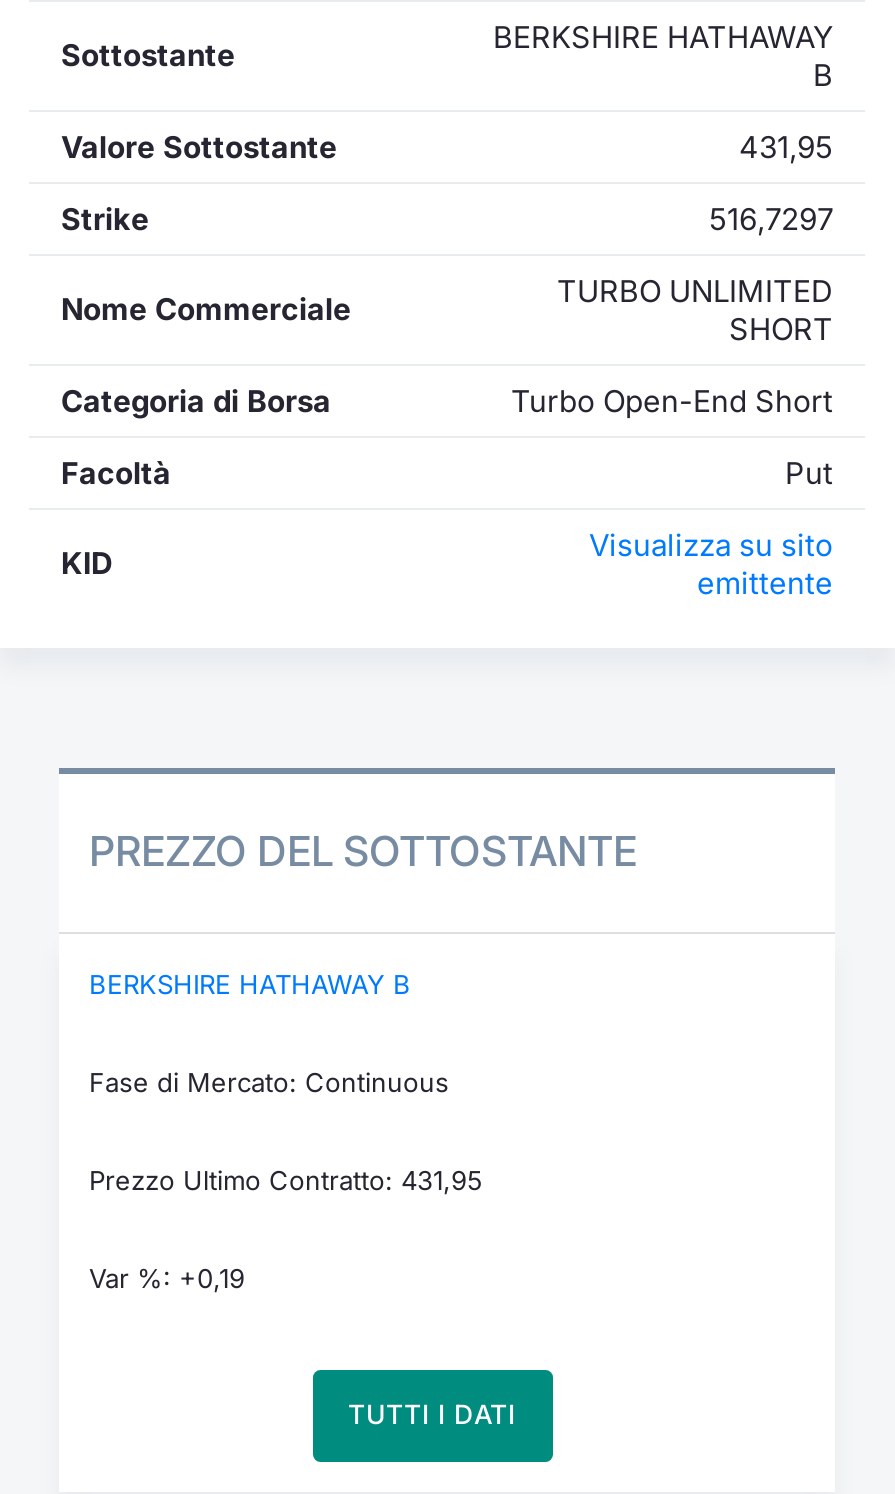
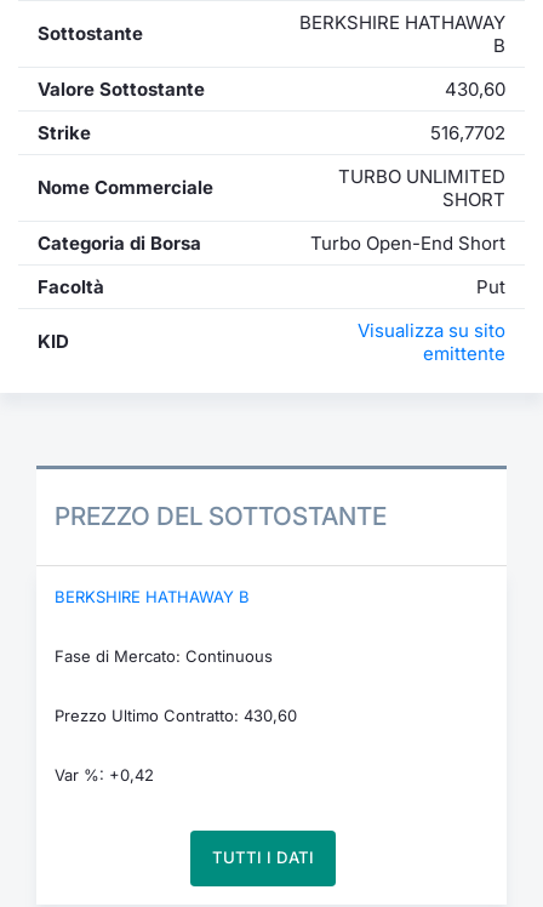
[739,128,833,166] 431,95 -> [445,78,505,101] 430,60
[709,200,833,238] 516,7297 -> [430,121,505,144] 516,7702
[89,1163,483,1195] Prezzo Ultimo Contratto: 431,95 -> [55,705,297,725] Prezzo Ultimo Contratto: 430,60
[89,1261,245,1293] Var %: +0,19 -> [55,765,154,784] Var %: +0,42

